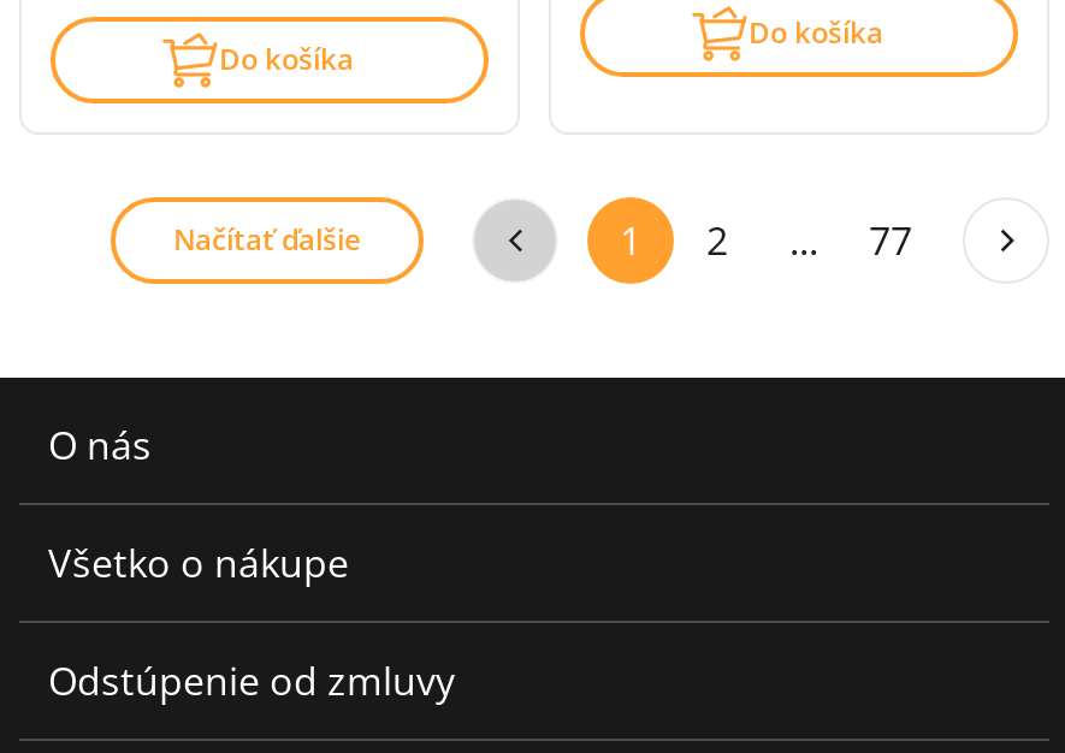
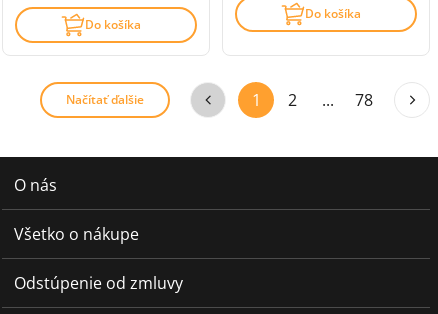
[869,213,912,266] 77 -> [355,89,373,111] 78

